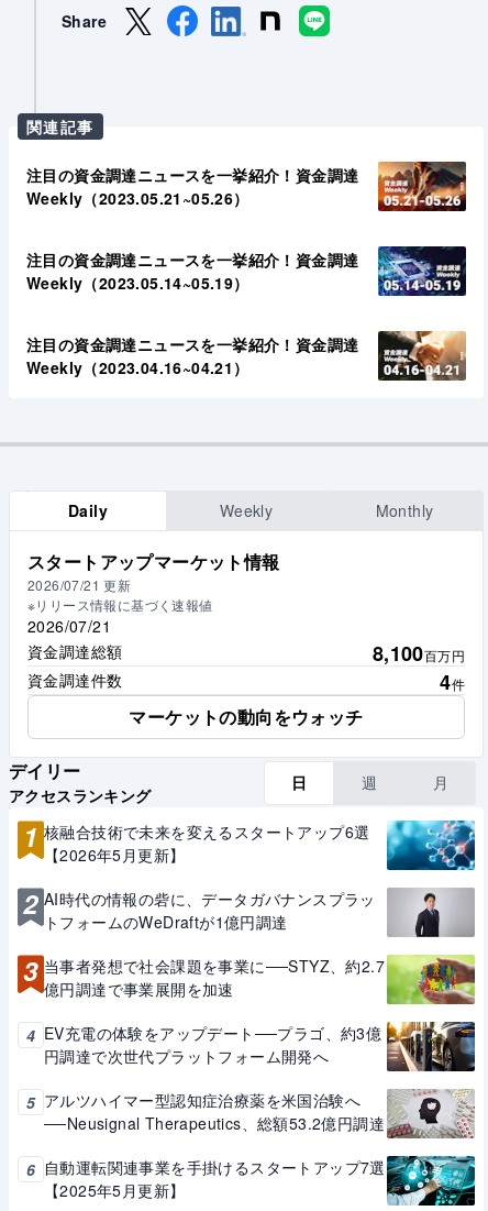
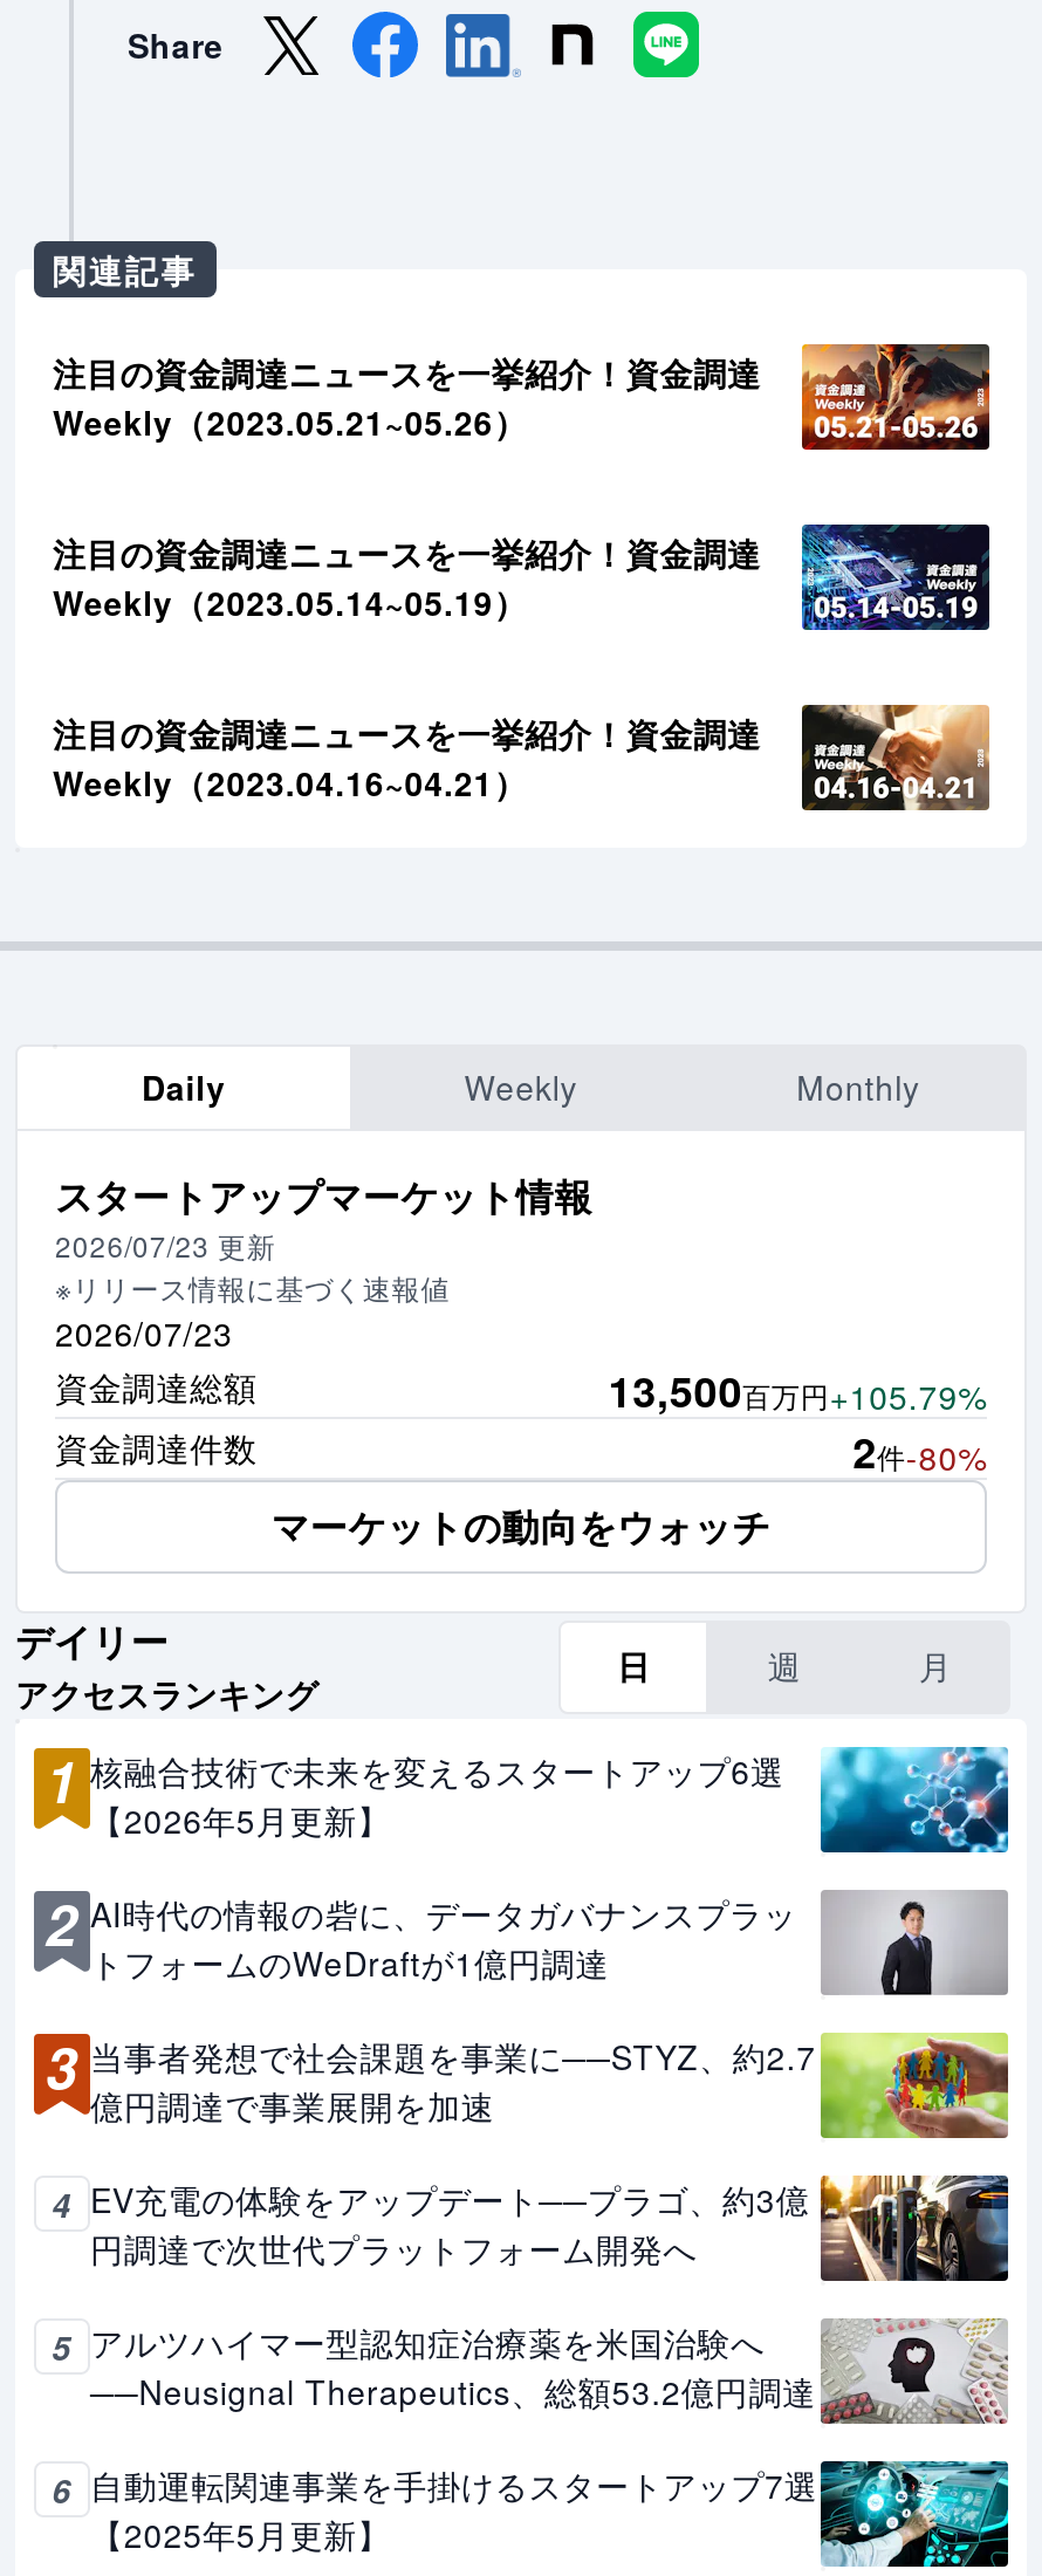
[27,576,131,594] 2026/07/21 更新 -> [55,1226,276,1266] 2026/07/23 更新
[27,615,111,637] 2026/07/21 -> [55,1310,233,1357] 2026/07/23
[372,639,465,668] 8,100百万円 -> [608,1362,987,1422] 13,500百万円+105.79%
[440,668,465,697] 4件 -> [853,1422,987,1483] 2件-80%

